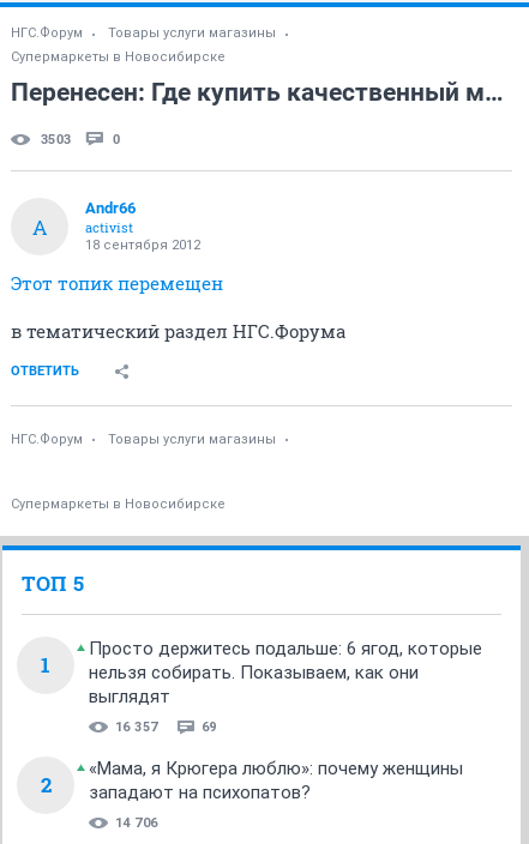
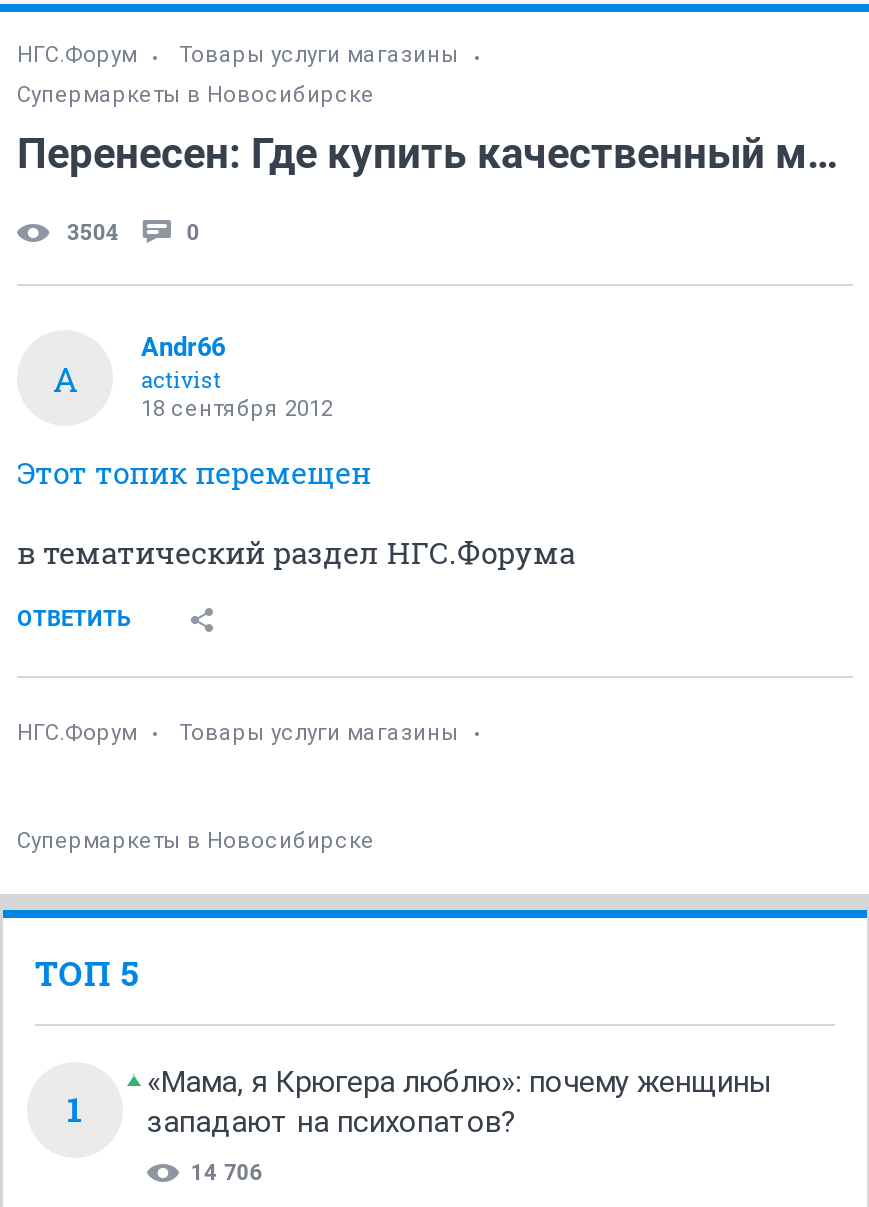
[41,129,72,147] 3503 -> [67,216,119,246] 3504
[40,638,482,798] Просто держитесь подальше: 6 ягод, которые | нельзя собирать. Показываем, как они | выглядят | 16 357 | 69 | 2 -> none

